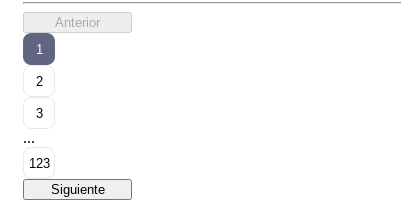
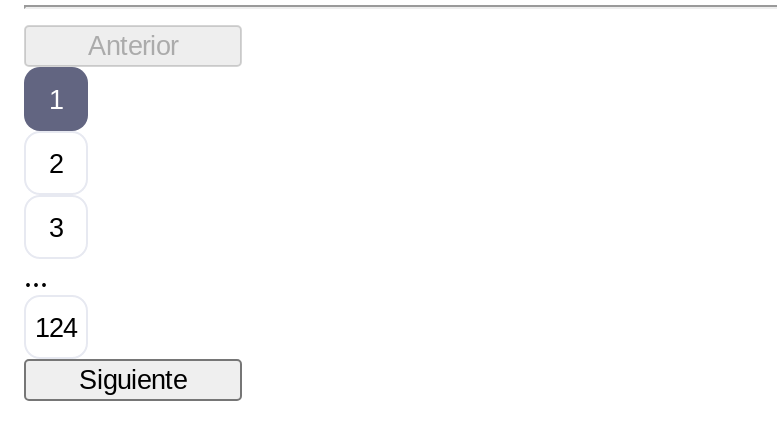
[28,156,49,171] 123 -> [35,313,77,343] 124

